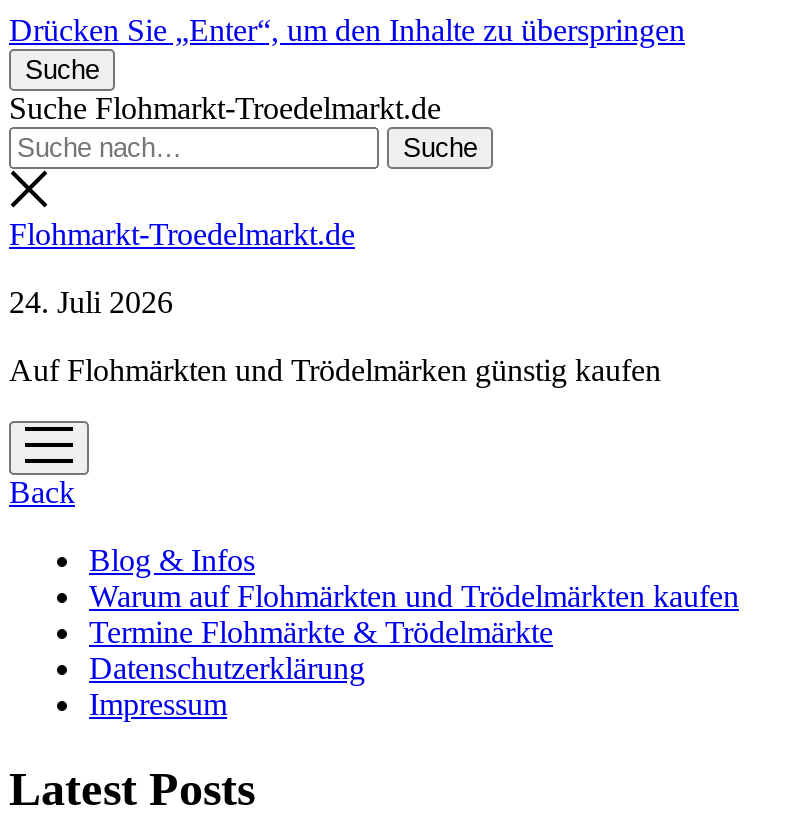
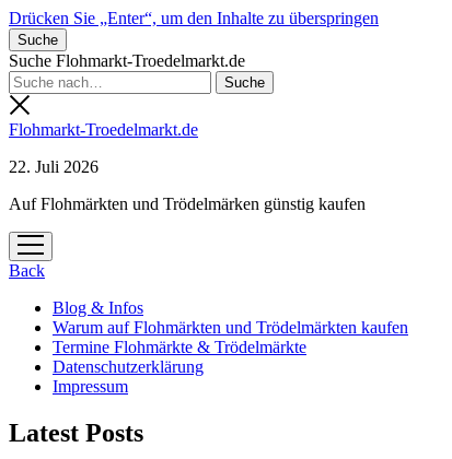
[9,285,173,319] 24. Juli 2026 -> [9,157,98,176] 22. Juli 2026

